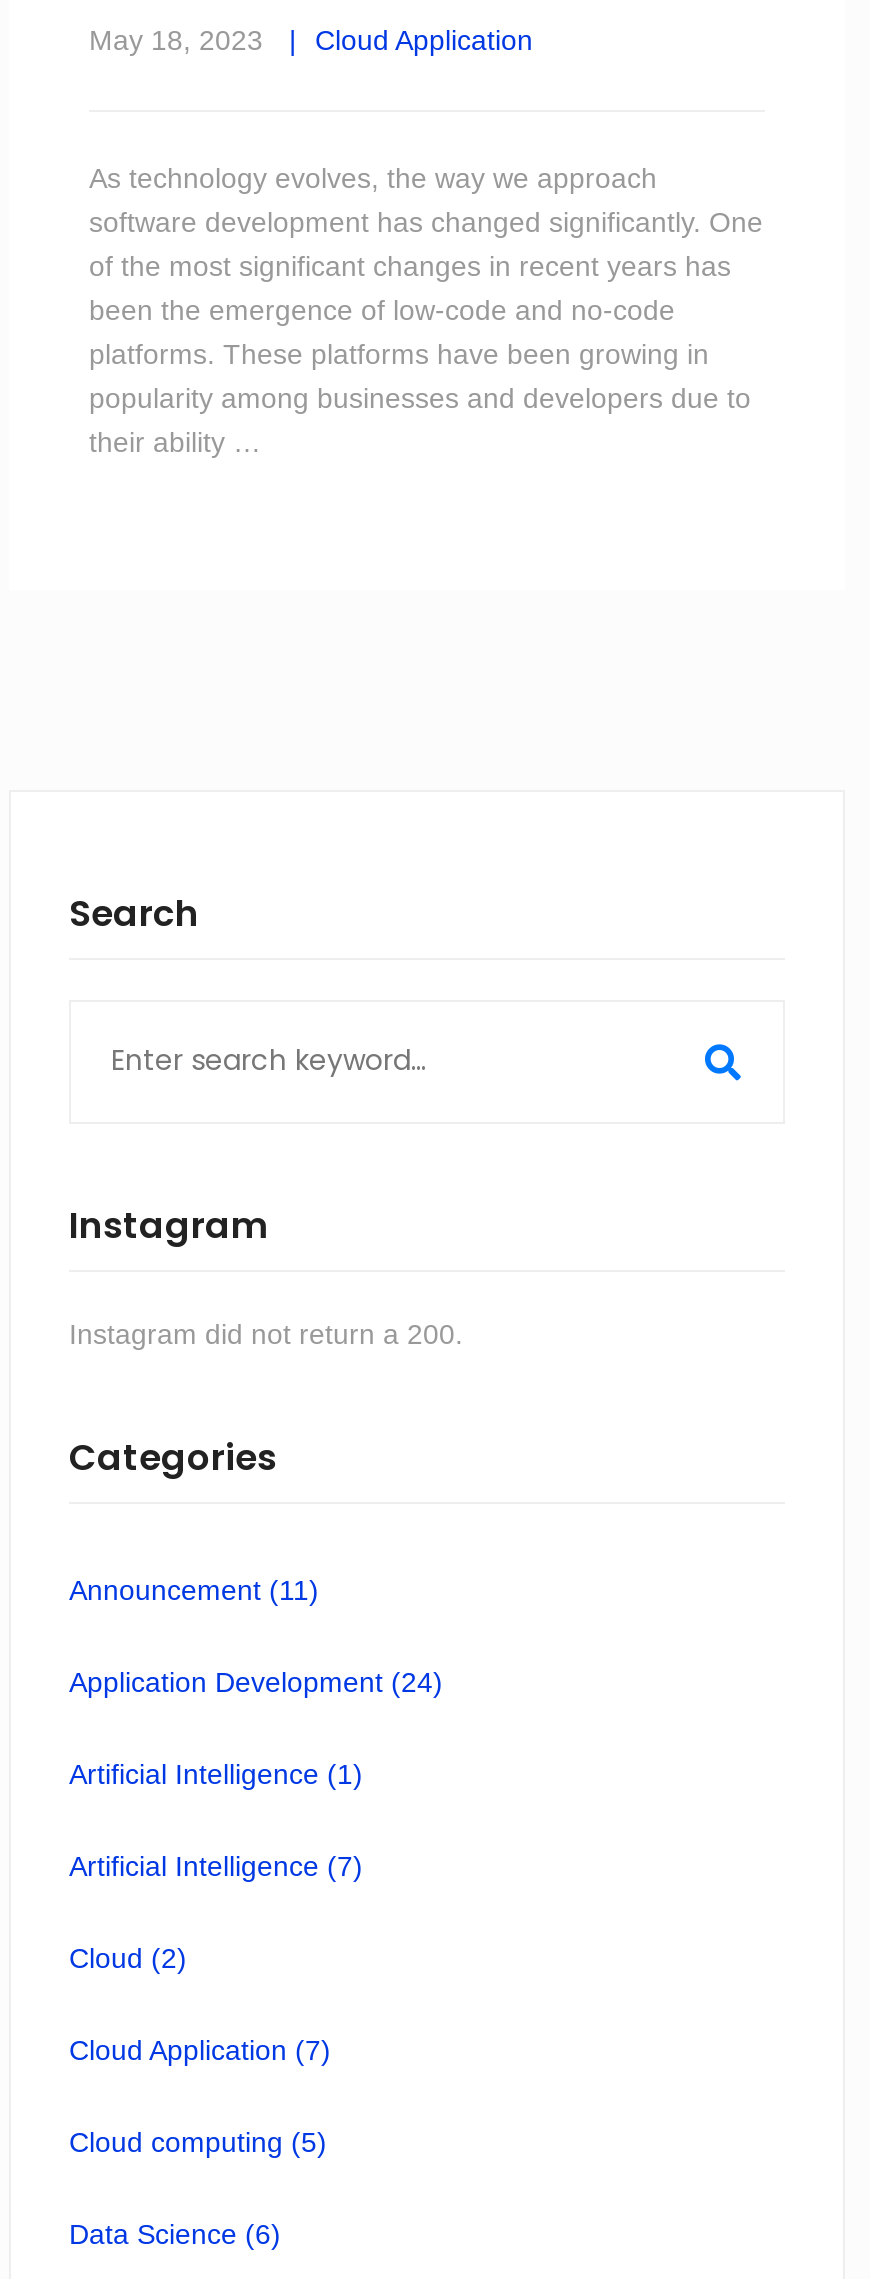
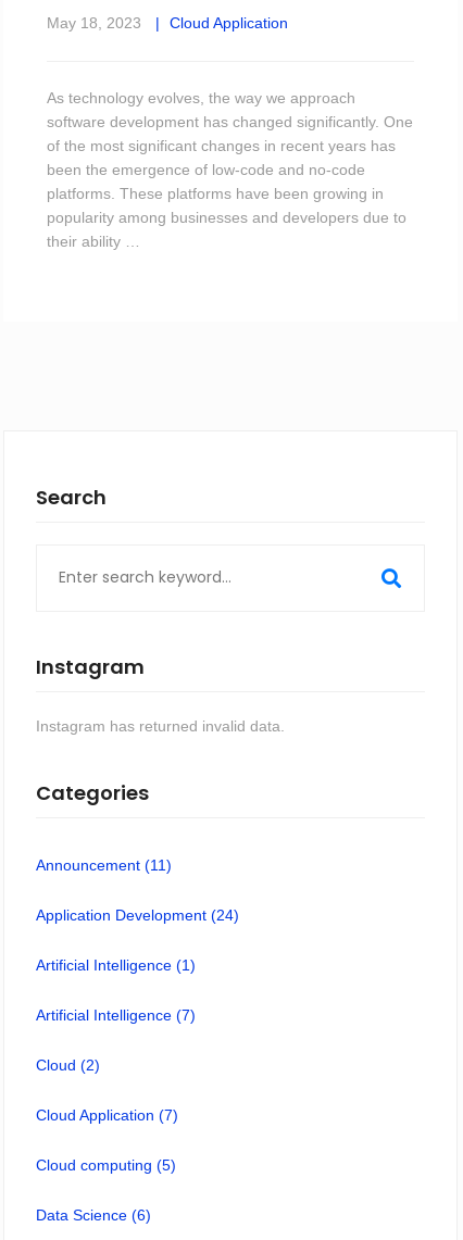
[69,1318,463,1350] Instagram did not return a 200. -> [36,717,285,734] Instagram has returned invalid data.

